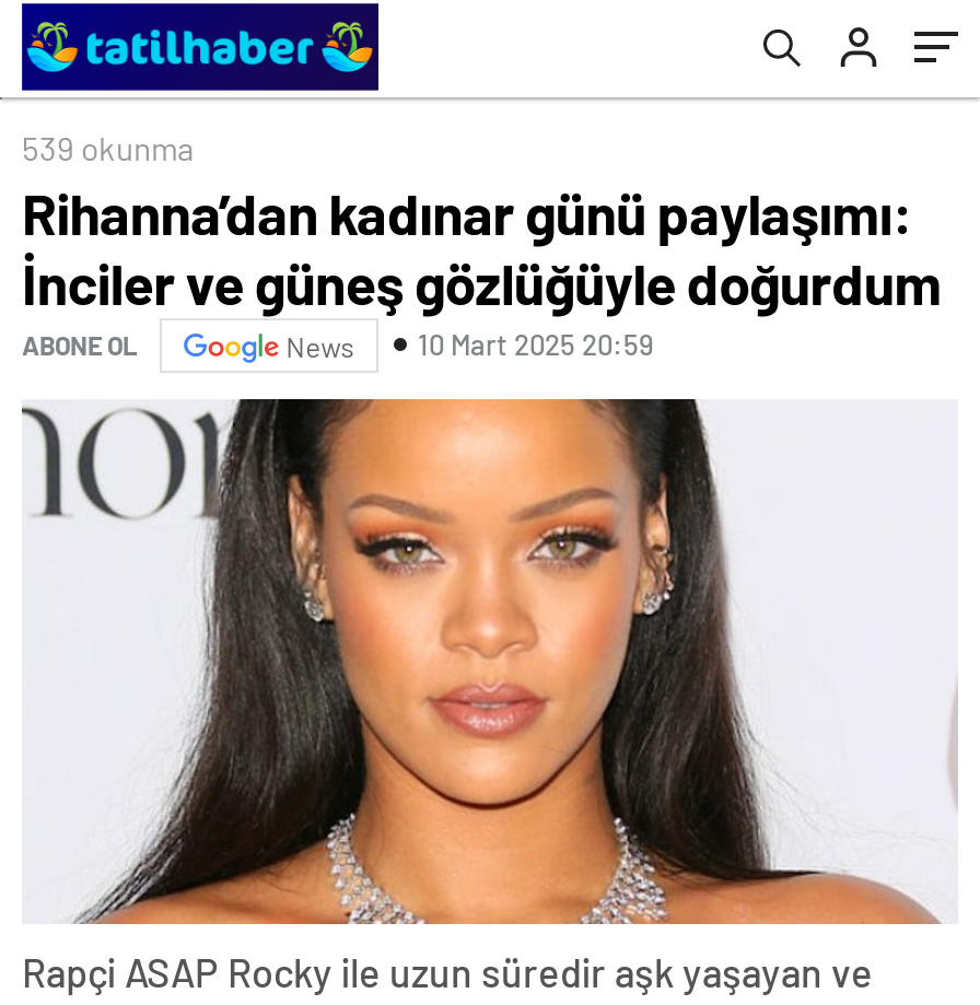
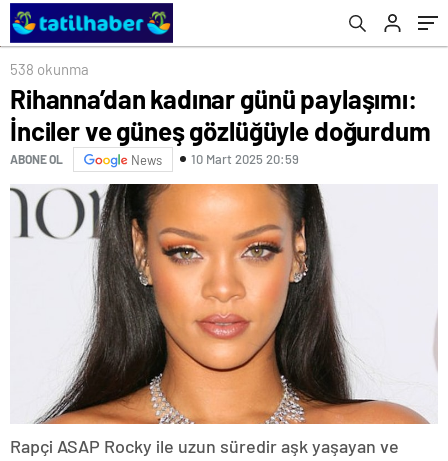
[22,127,195,166] 539 okunma -> [10,59,89,77] 538 okunma

